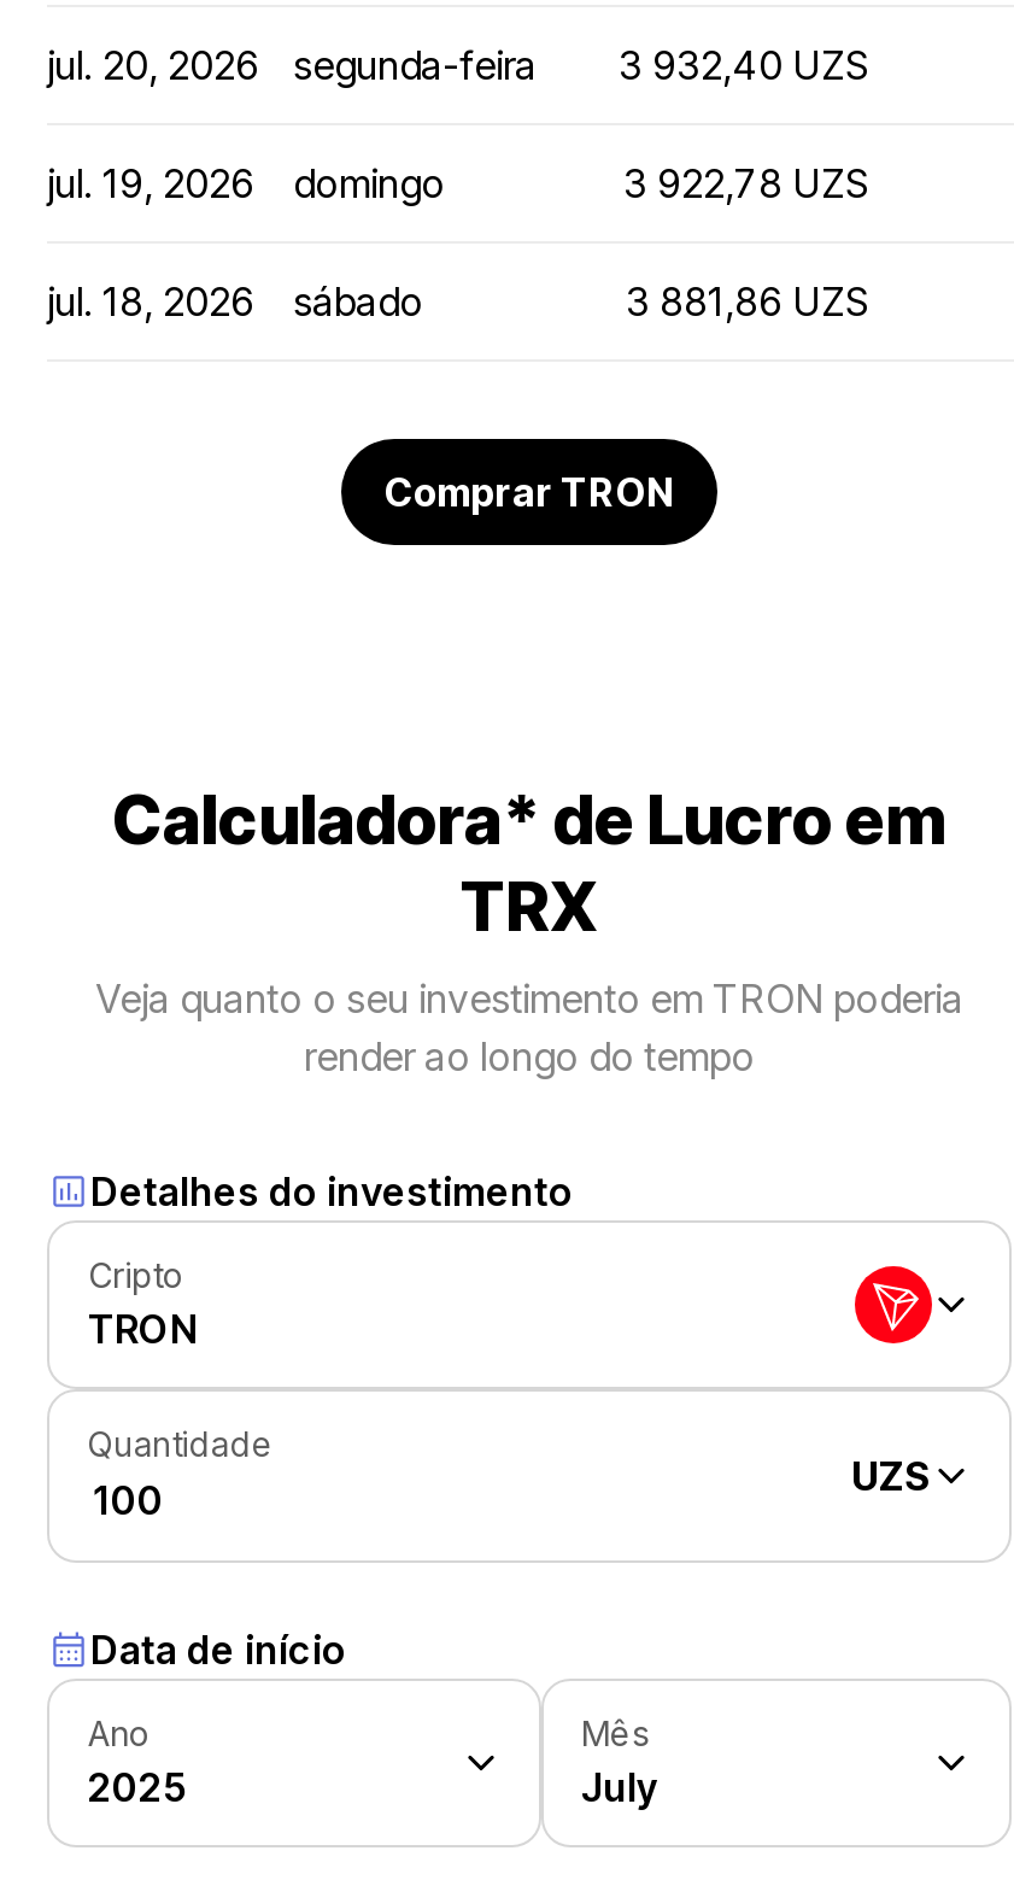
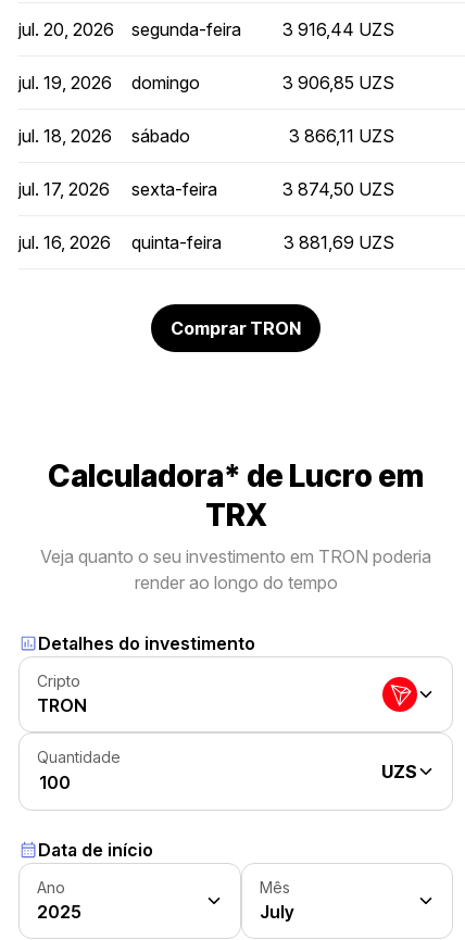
[47,41,872,89] jul. 20, 2026 segunda-feira 3 932,40 UZS -> [18,18,394,40] jul. 20, 2026 segunda-feira 3 916,44 UZS
[623,159,872,207] 3 922,78 UZS -> [282,72,394,93] 3 906,85 UZS
[626,277,872,326] 3 881,86 UZS -> [18,125,394,253] 3 866,11 UZS | jul. 17, 2026 | sexta-feira | 3 874,50 UZS | jul. 16, 2026 | quinta-feira | 3 881,69 UZS

